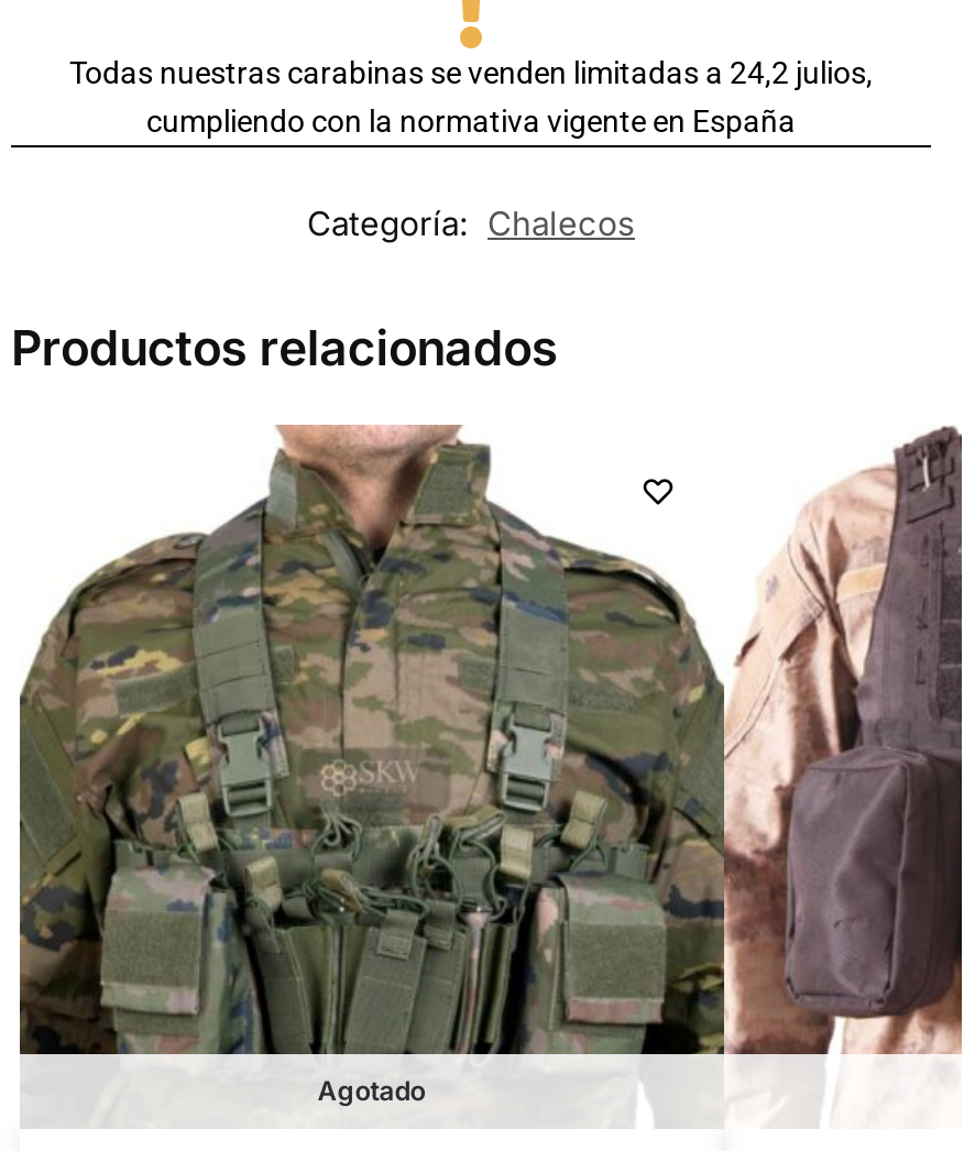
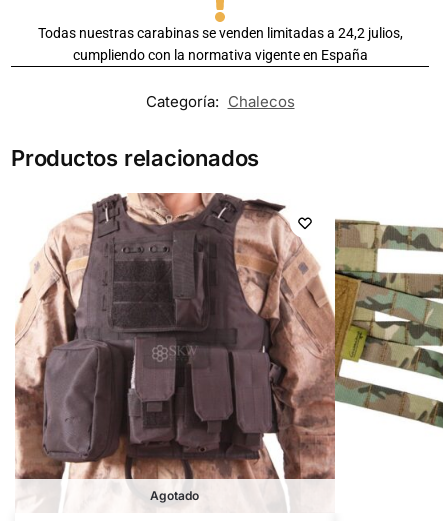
[18,425,957,1127] [image] -> [15,192,441,511] [image]

